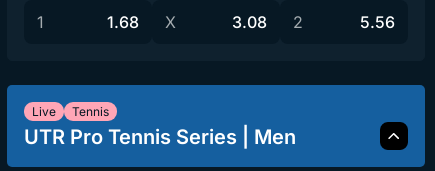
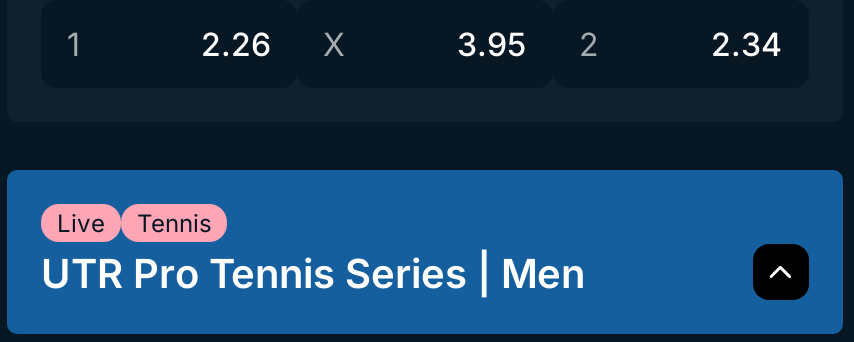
[107,12,176,32] 1.68 X -> [201,24,345,64] 2.26 X
[232,12,303,32] 3.08 2 -> [457,24,599,64] 3.95 2
[360,12,395,32] 5.56 -> [711,24,783,64] 2.34

